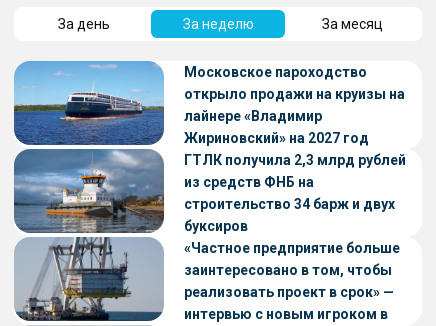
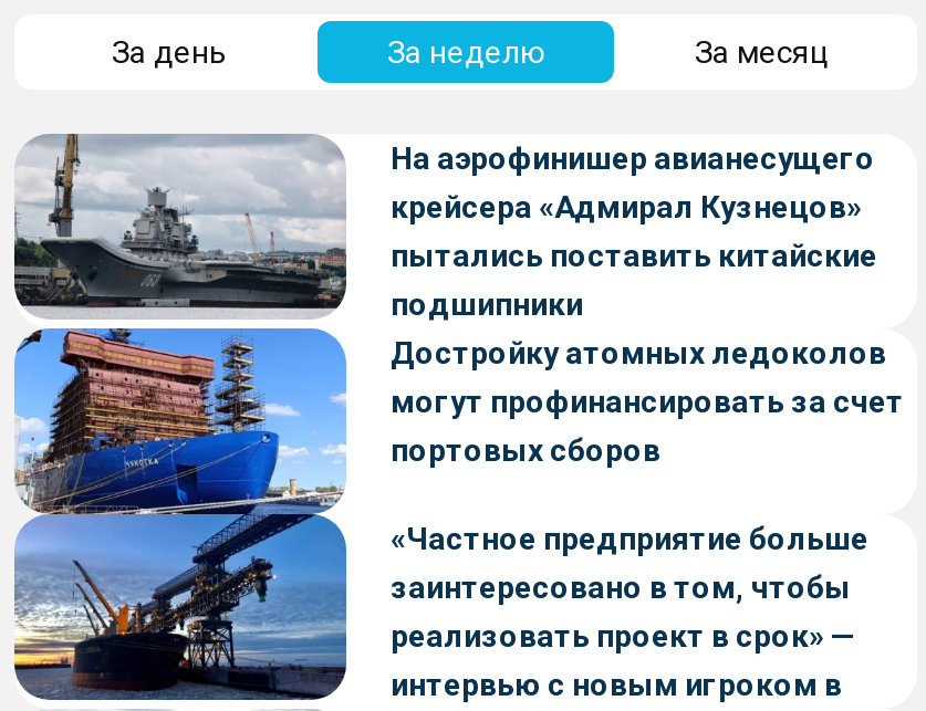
[13,60,406,321] [image] | Московское пароходство | открыло продажи на круизы на | лайнере «Владимир | Жириновский» на 2027 год | ГТЛК получила 2,3 млрд рублей | из средств ФНБ на | строительство 34 барж и двух | буксиров -> [12,132,904,700] [image] | На аэрофинишер авианесущего | крейсера «Адмирал Кузнецов» | пытались поставить китайские | подшипники | Достройку атомных ледоколов | могут профинансировать за счет | портовых сборов

